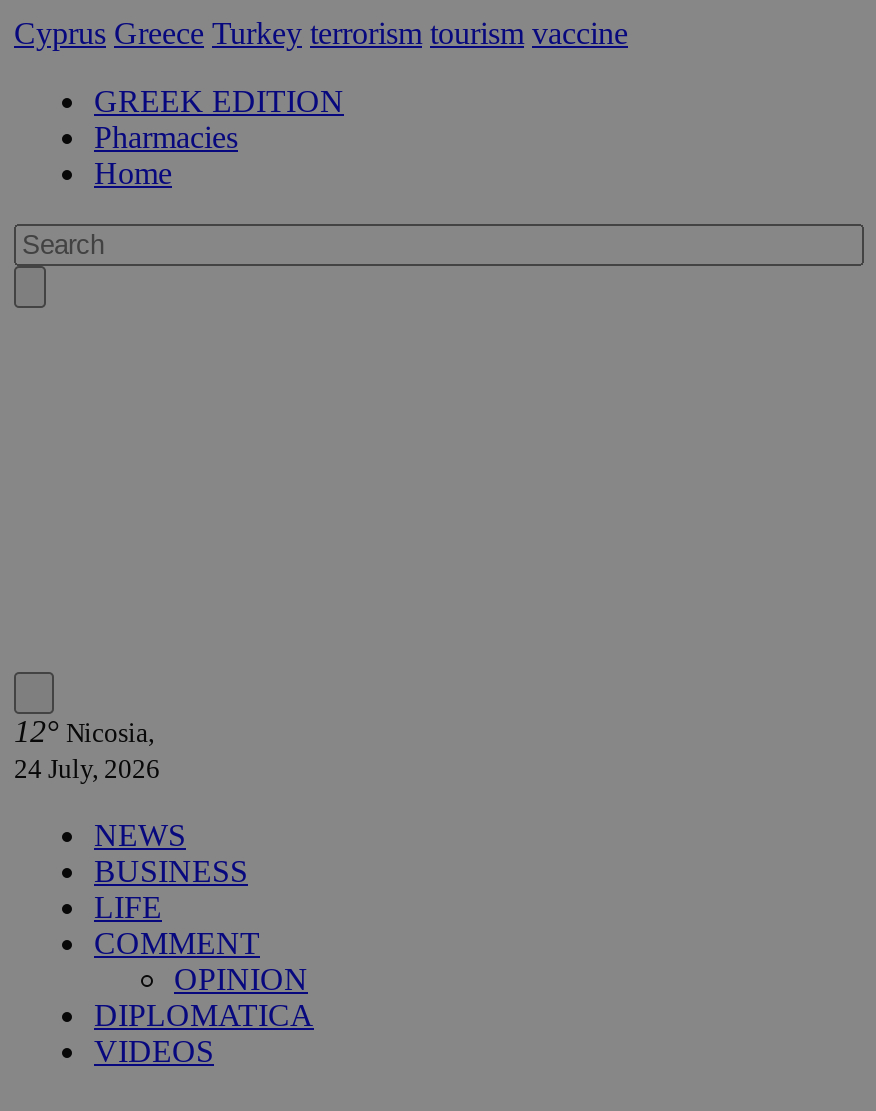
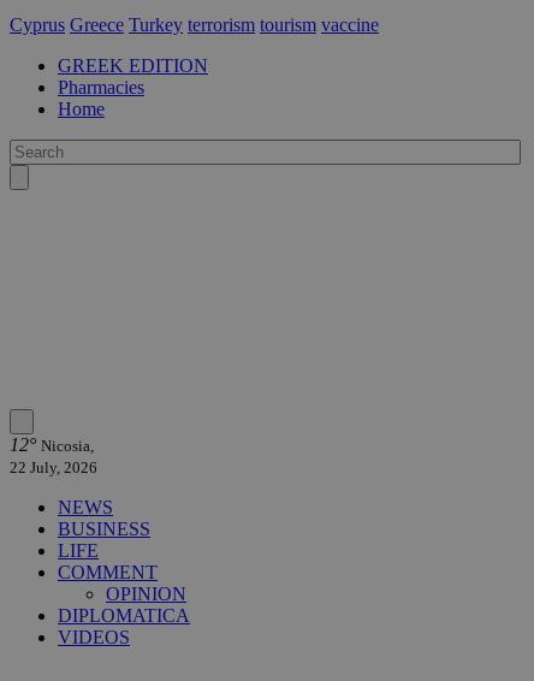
[14,755,160,785] 24 July, 2026 -> [10,459,97,477] 22 July, 2026

